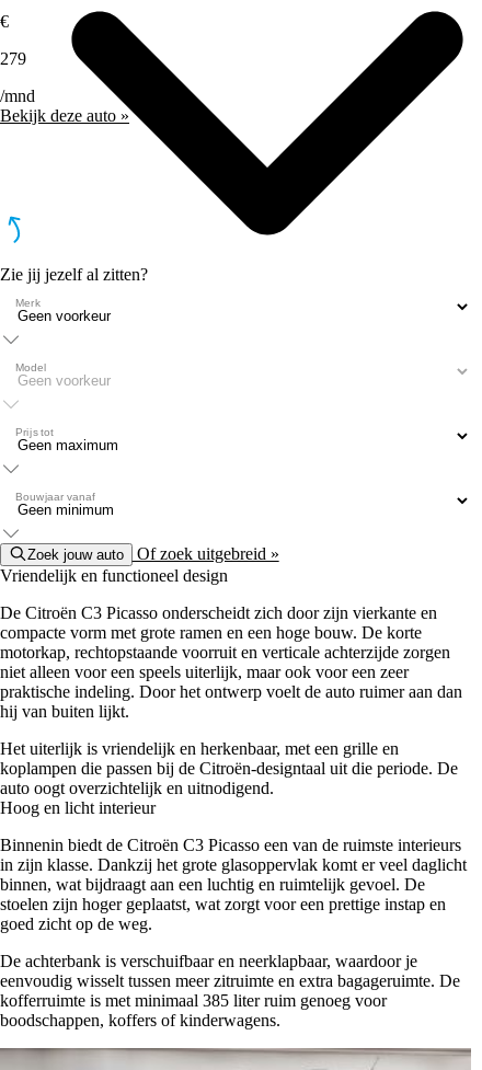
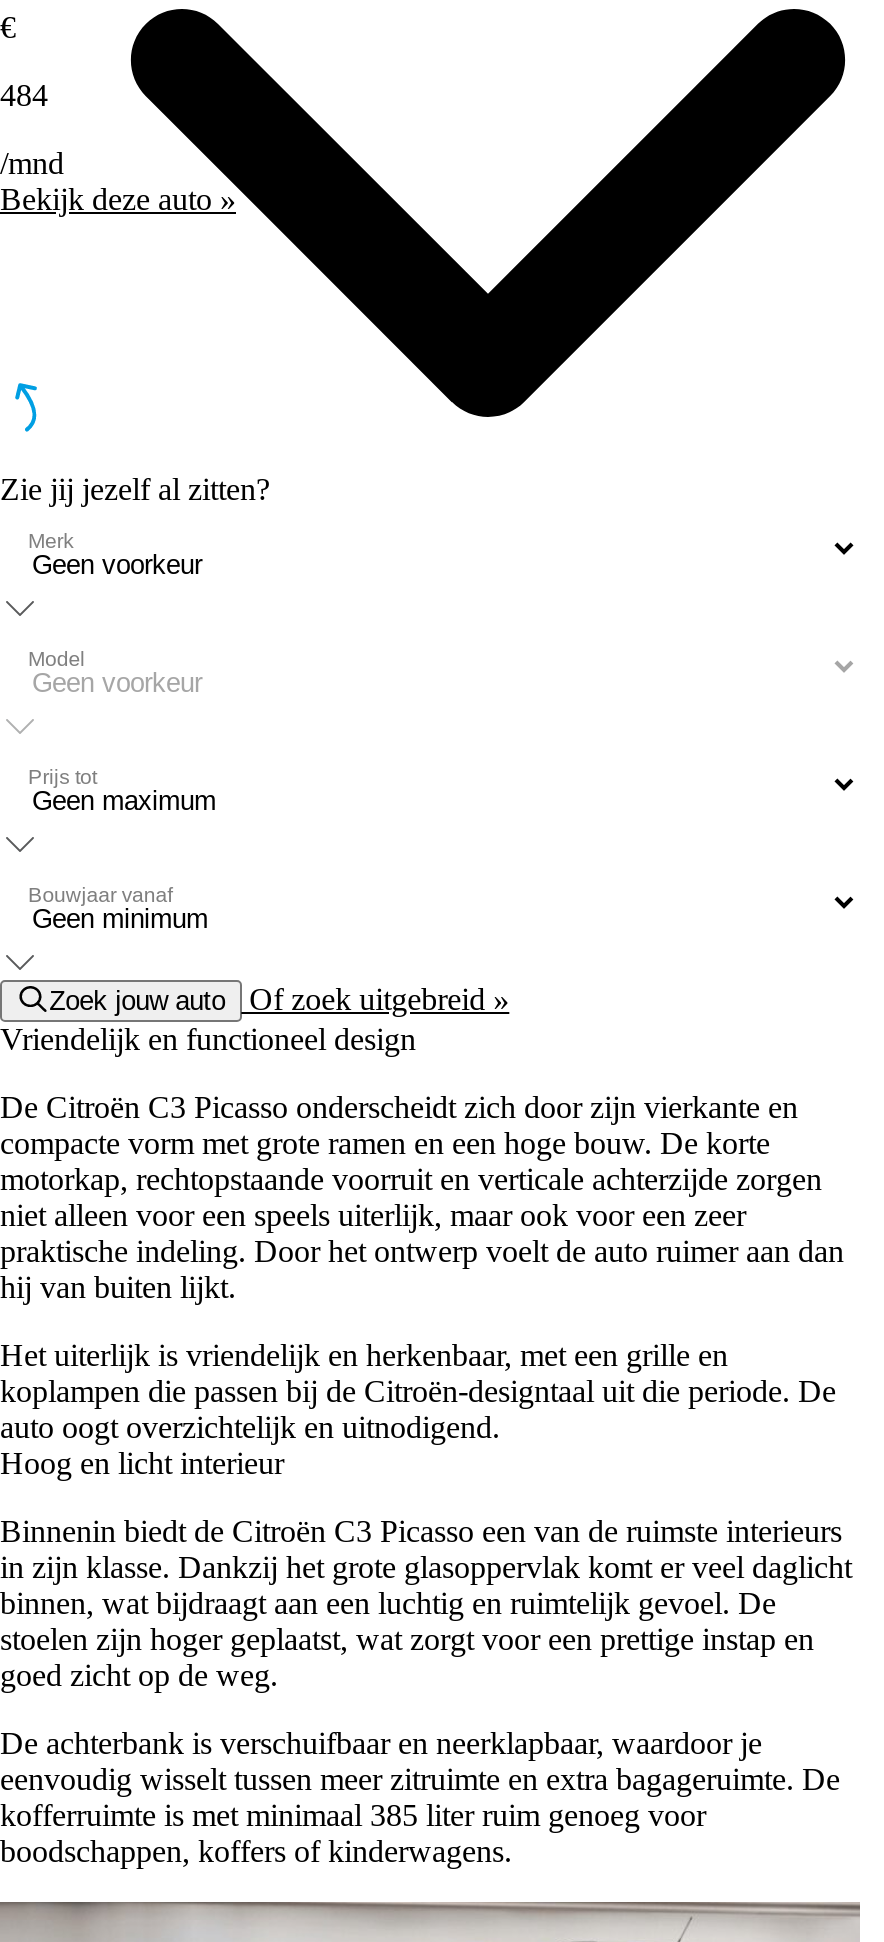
[0,49,26,68] 279 -> [0,78,48,112] 484

